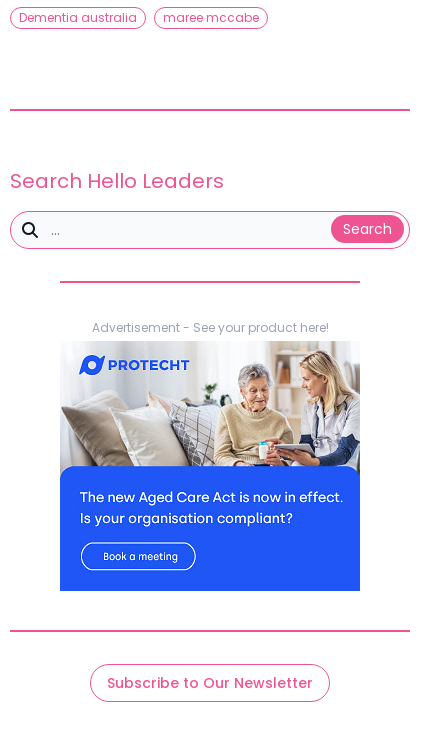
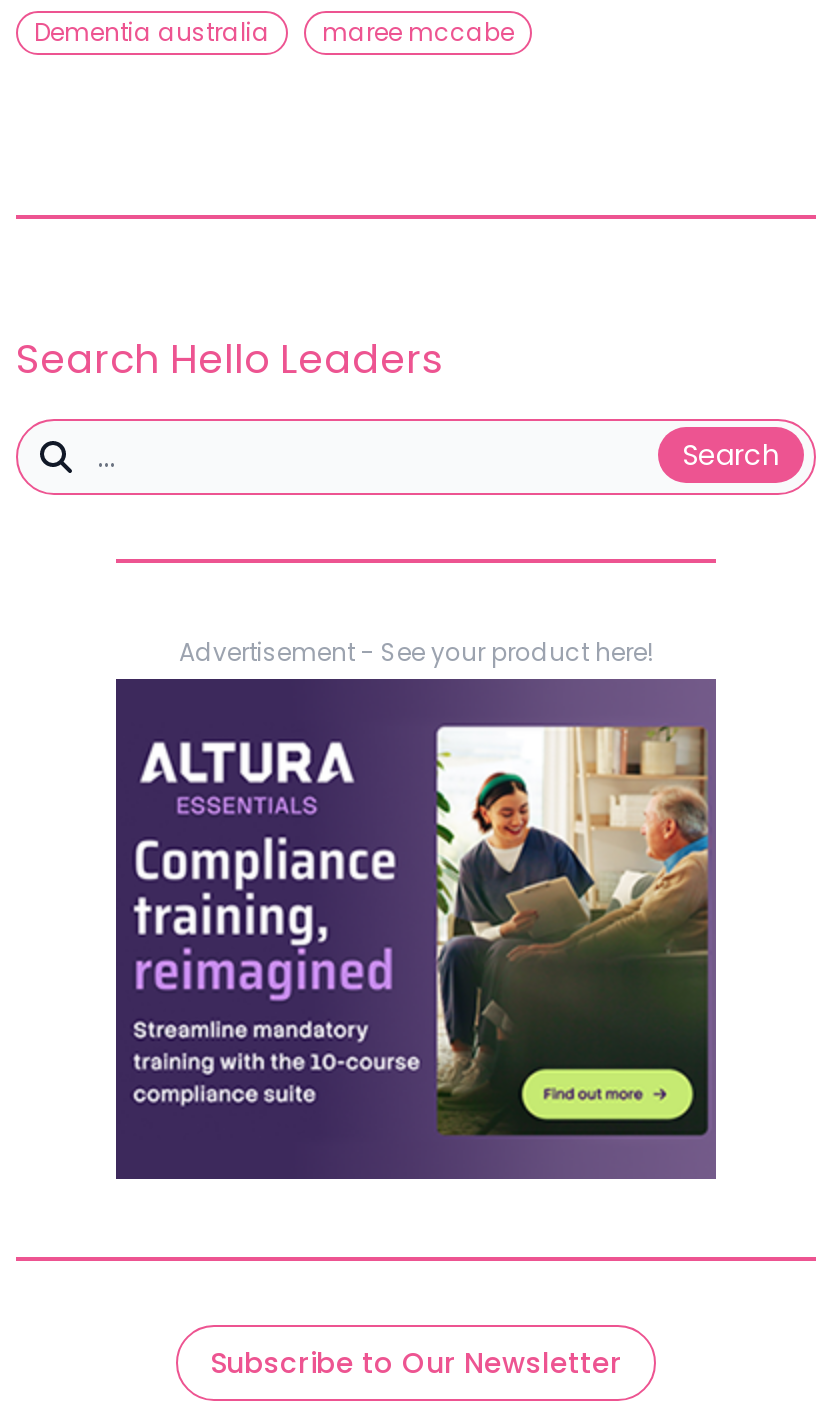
[59,341,361,592] [image] -> [114,677,718,1181] [image]

